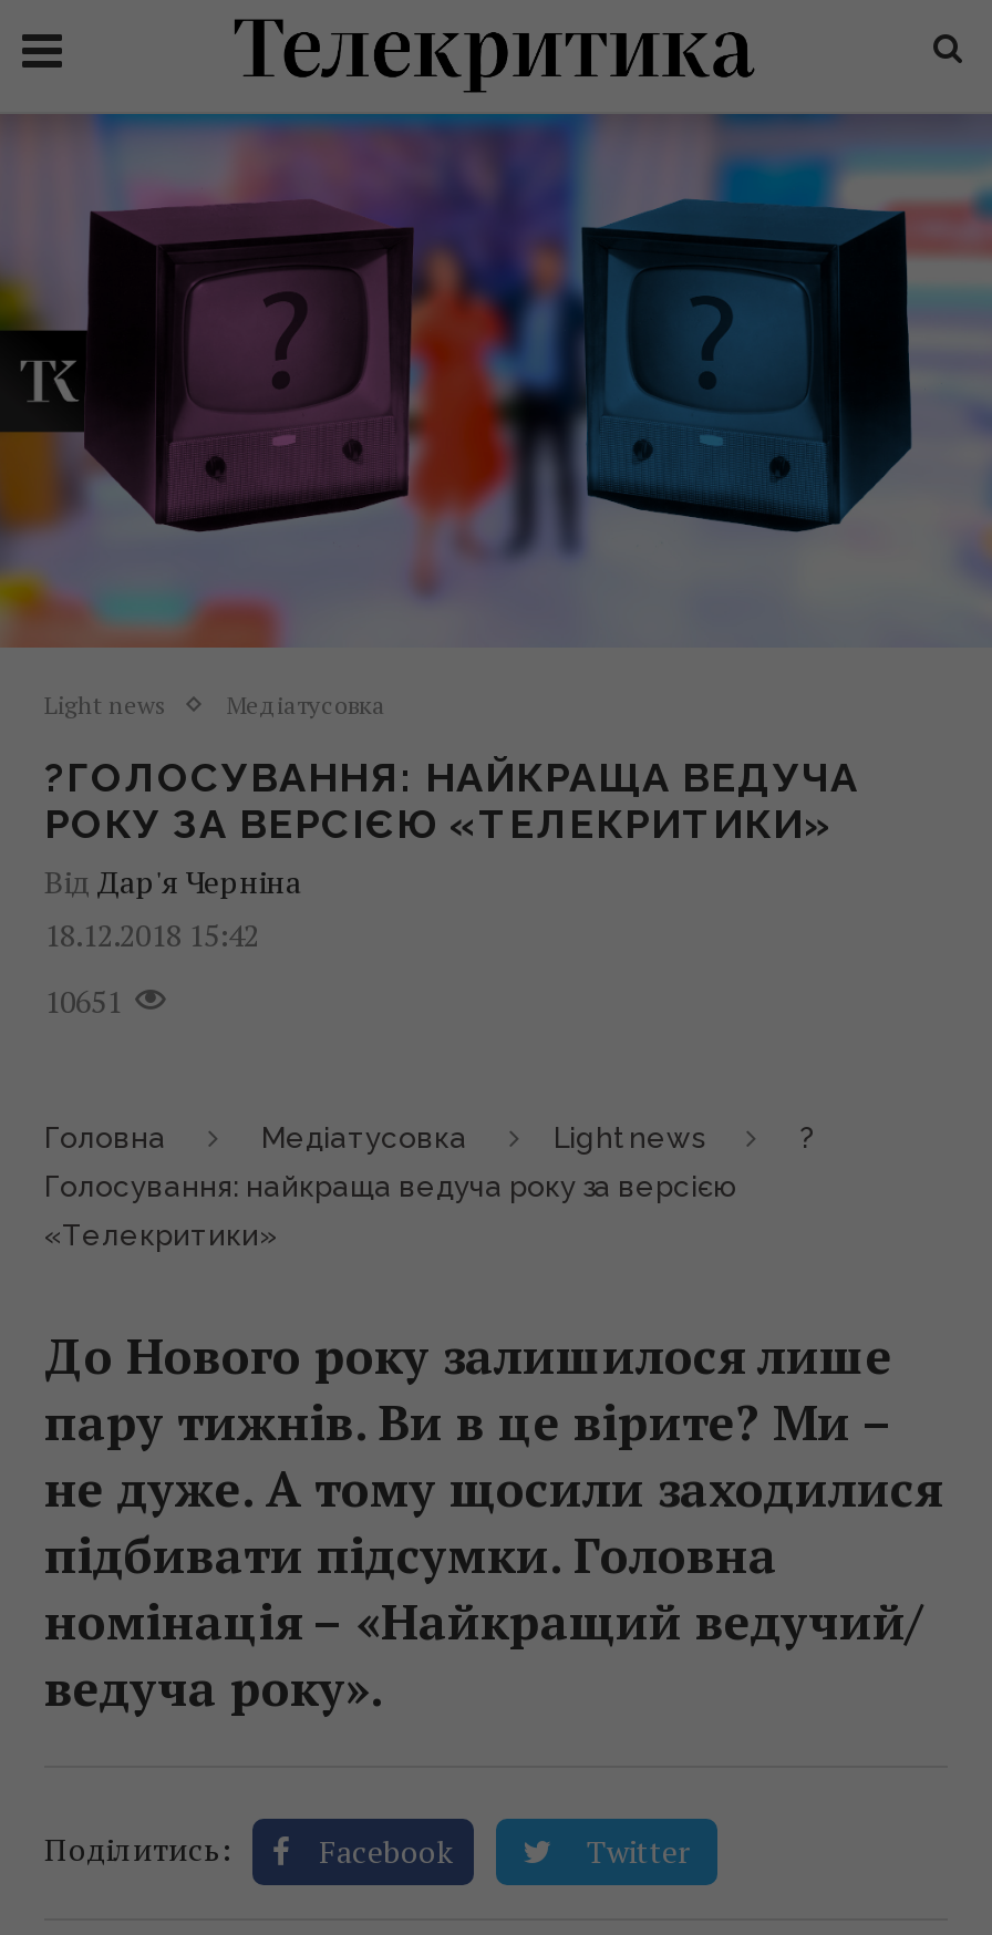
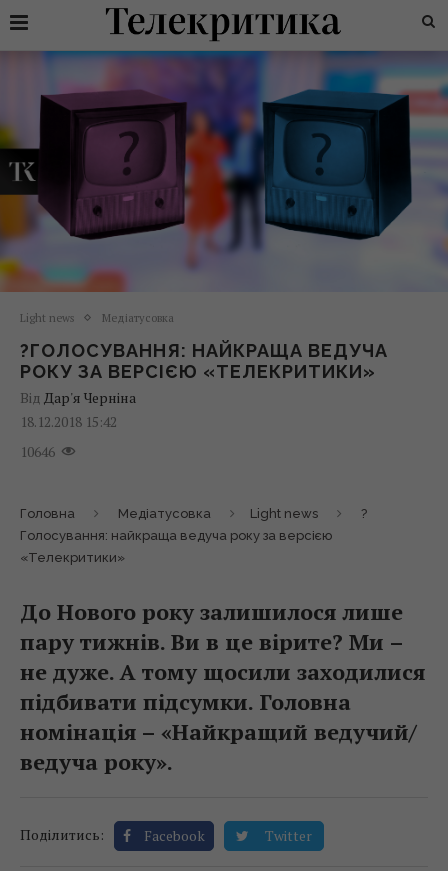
[44,979,122,1021] 10651 -> [20,442,55,461] 10646

